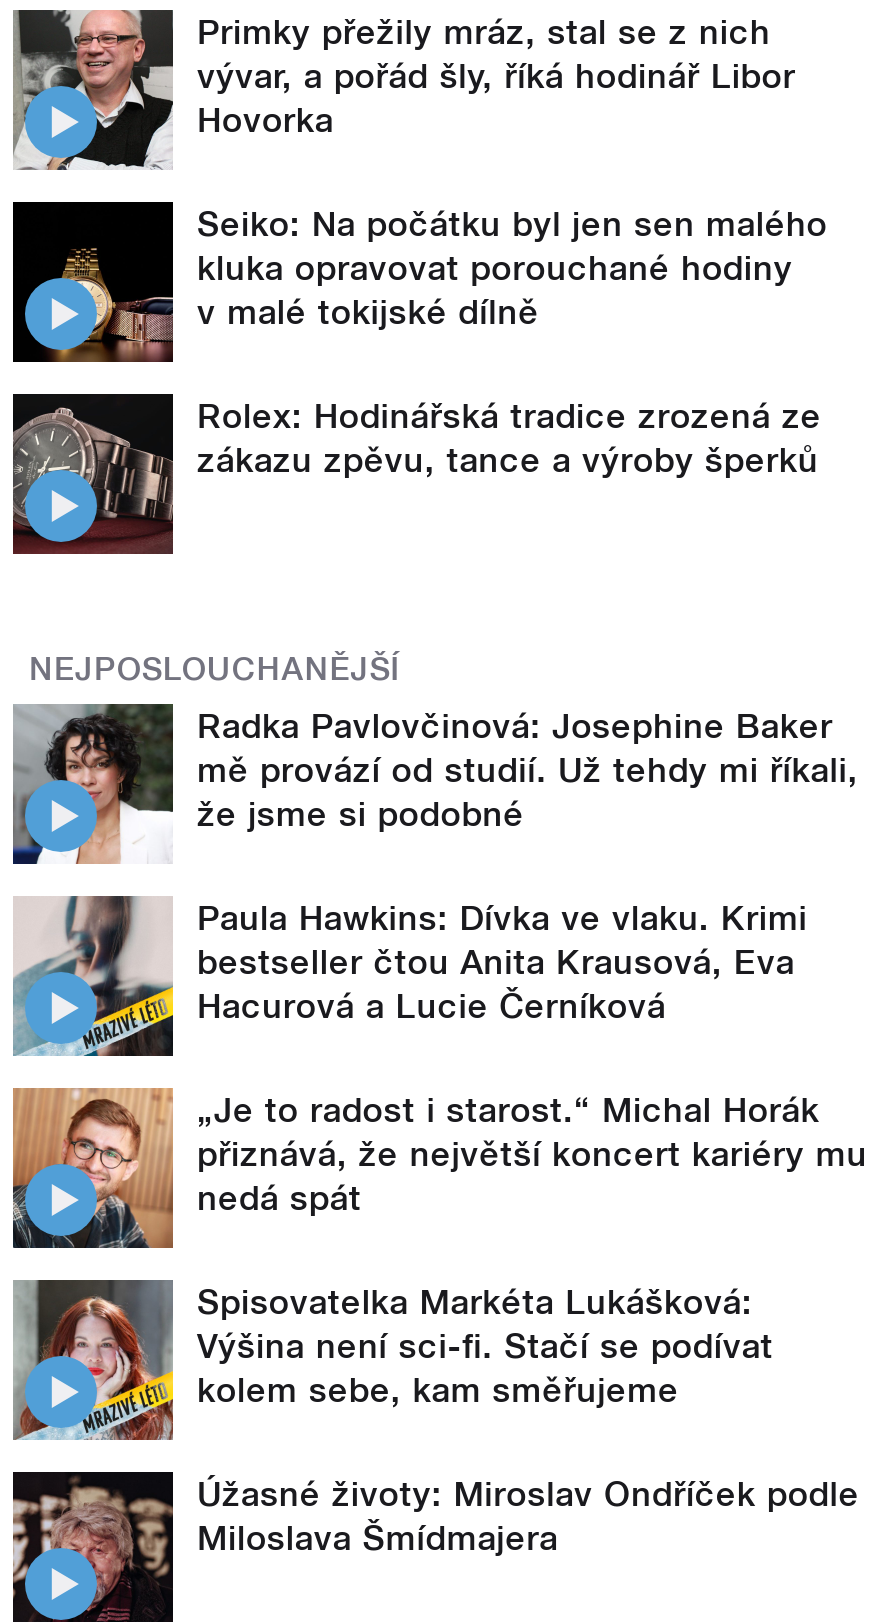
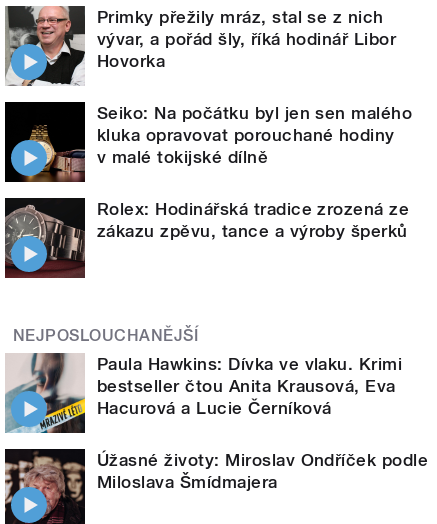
[13,702,858,866] [image] | Radka Pavlovčinová: Josephine Baker | mě provází od studií. Už tehdy mi říkali, | že jsme si podobné -> none
[11,1086,867,1410] [image] | „Je to radost i starost.“ Michal Horák | přiznává, že největší koncert kariéry mu | nedá spát | Spisovatelka Markéta Lukášková: | Výšina není sci-fi. Stačí se podívat | kolem sebe, kam směřujeme -> none
[15,1278,175,1442] [image] -> none

